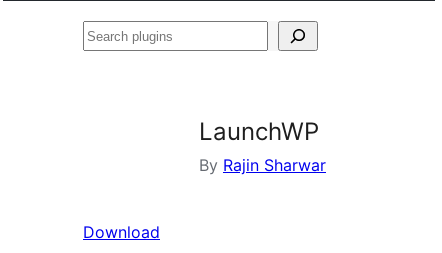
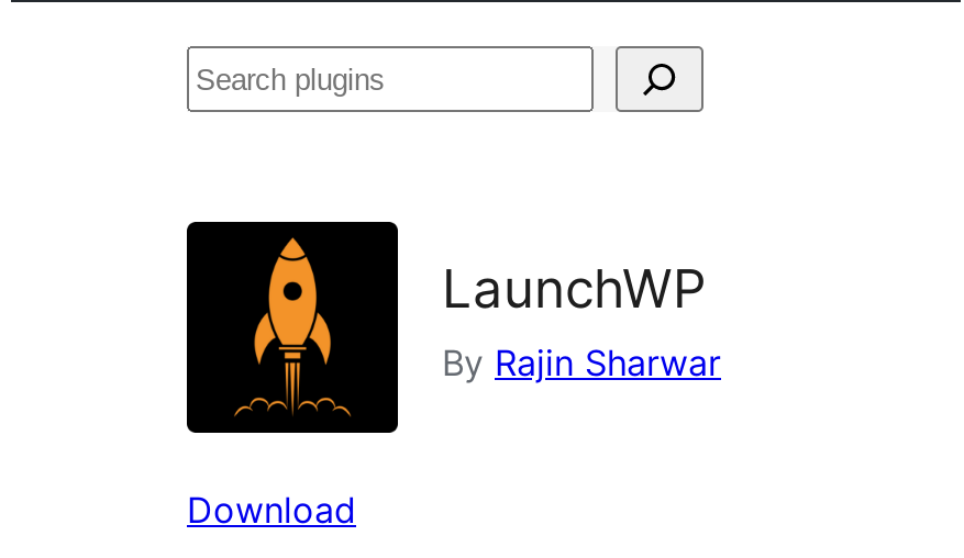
none -> [185,220,400,435] [image]

